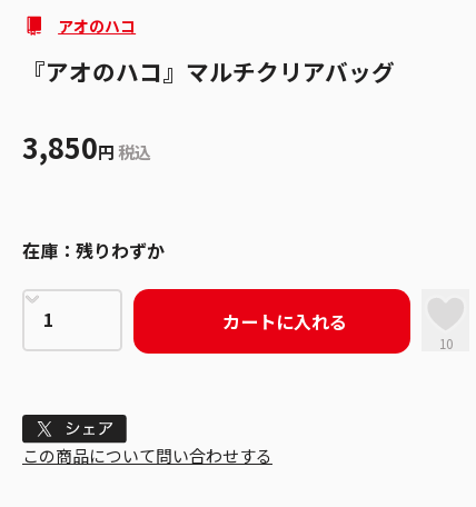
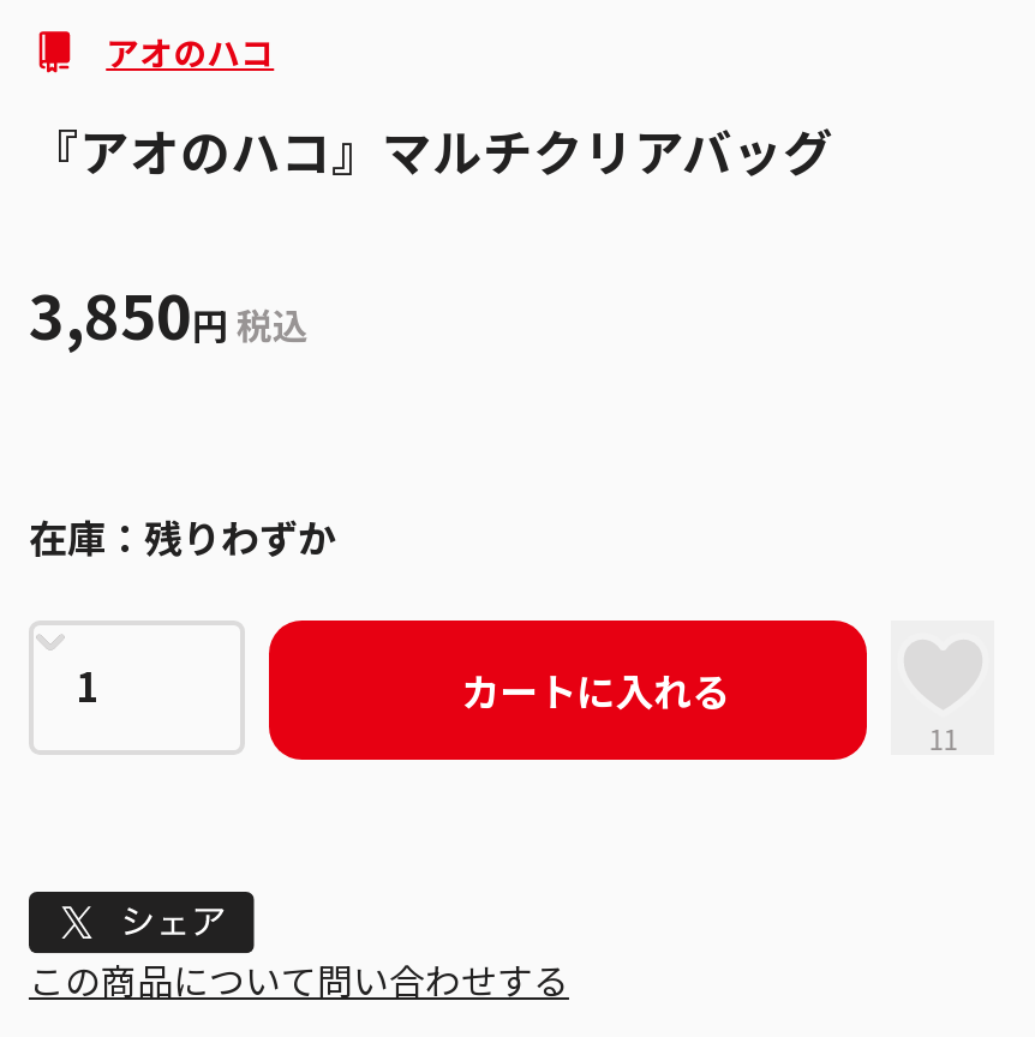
[439,334,452,352] 10 -> [929,718,957,757] 11

